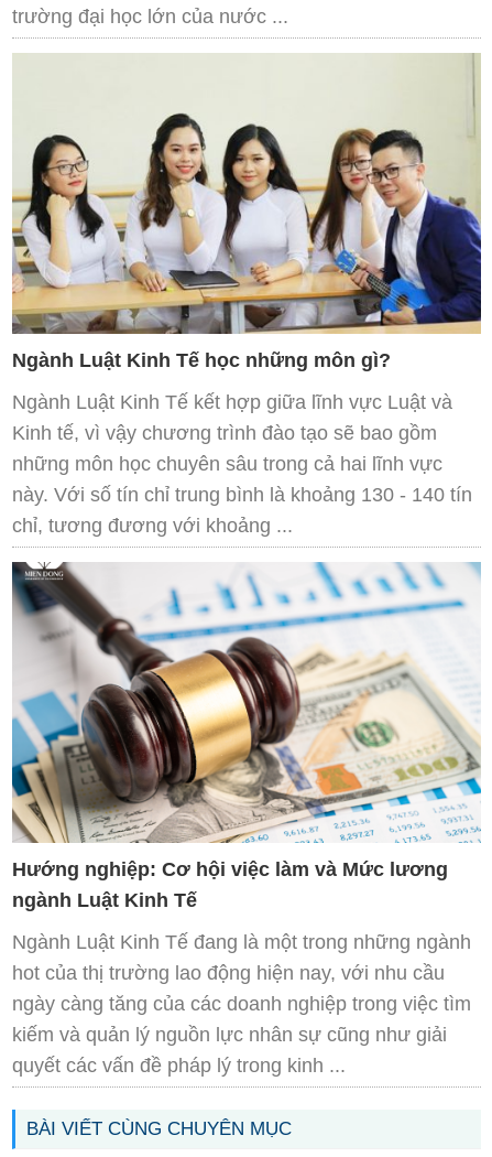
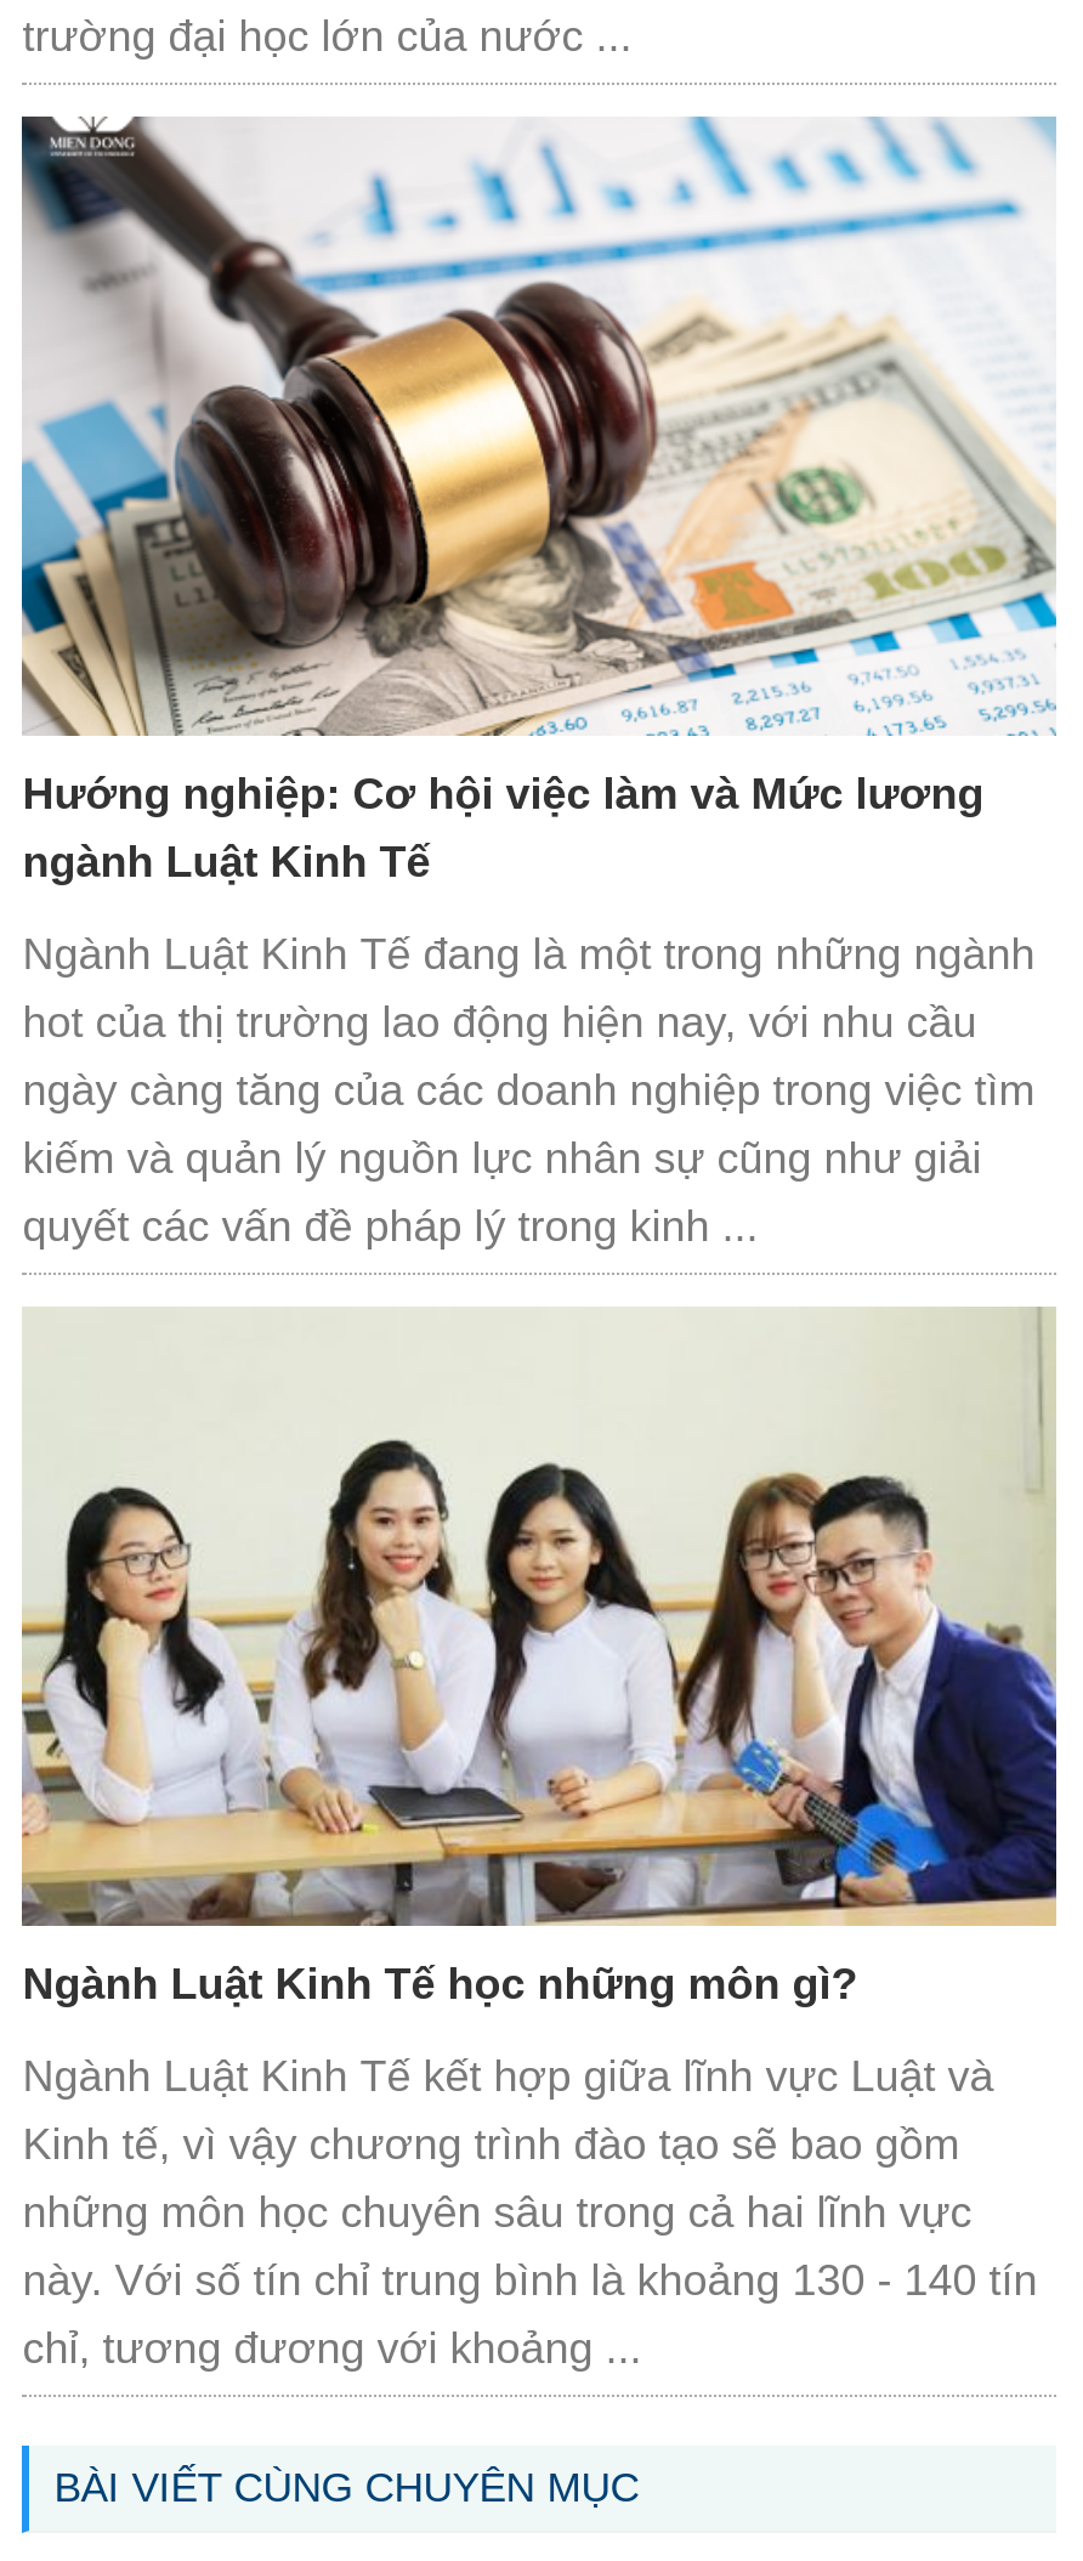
moved [11,53,482,536] -> [19,1307,1059,2372]: [image] | Ngành Luật Kinh Tế học những môn gì? | Ngành Luật Kinh Tế kết hợp giữa lĩnh vực Luật và | Kinh tế, vì vậy chương trình đào tạo sẽ bao gồm | những môn học chuyên sâu trong cả hai lĩnh vực | này. Với số tín chỉ trung bình là khoảng 130 - 140 tín | chỉ, tương đương với khoảng ...
moved [10,561,482,1076] -> [17,114,1059,1250]: [image] | Hướng nghiệp: Cơ hội việc làm và Mức lương | ngành Luật Kinh Tế | Ngành Luật Kinh Tế đang là một trong những ngành | hot của thị trường lao động hiện nay, với nhu cầu | ngày càng tăng của các doanh nghiệp trong việc tìm | kiếm và quản lý nguồn lực nhân sự cũng như giải | quyết các vấn đề pháp lý trong kinh ...

